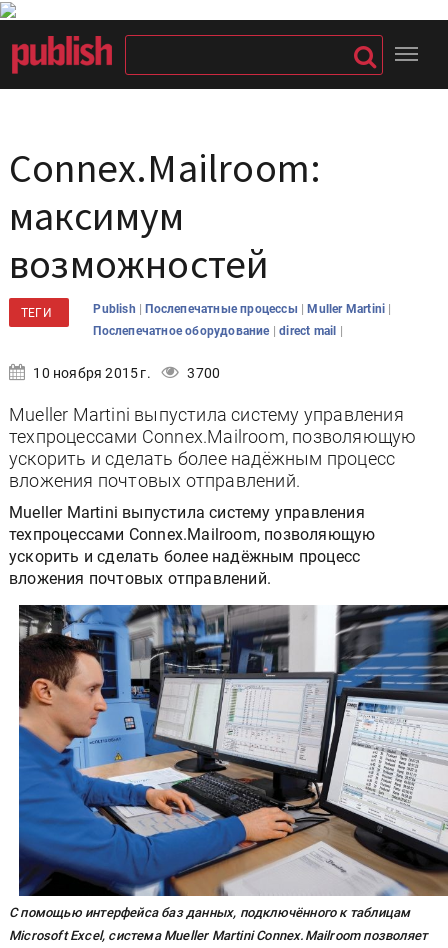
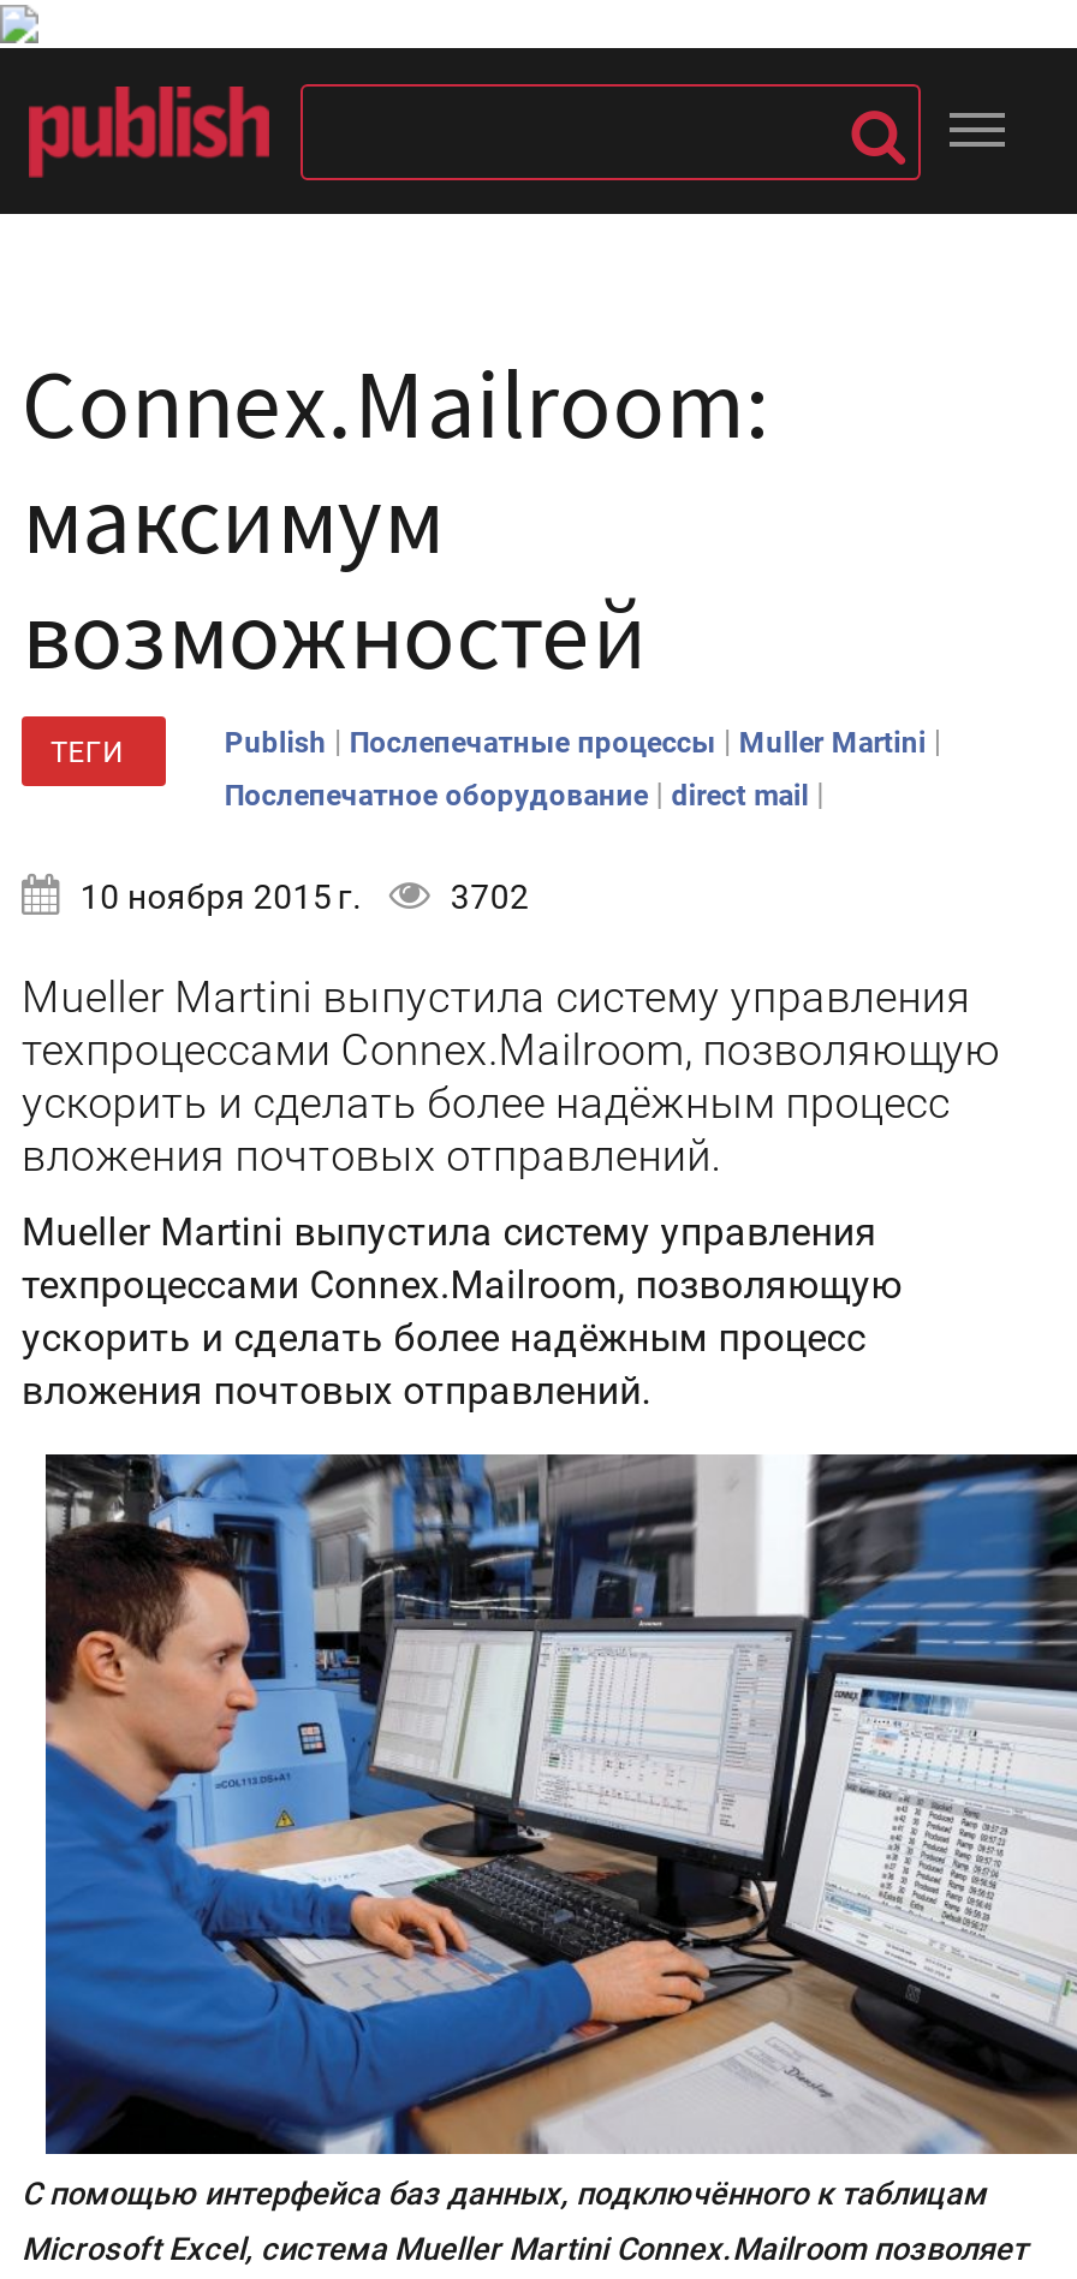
[184,365,220,381] 3700 -> [443,877,529,916] 3702

